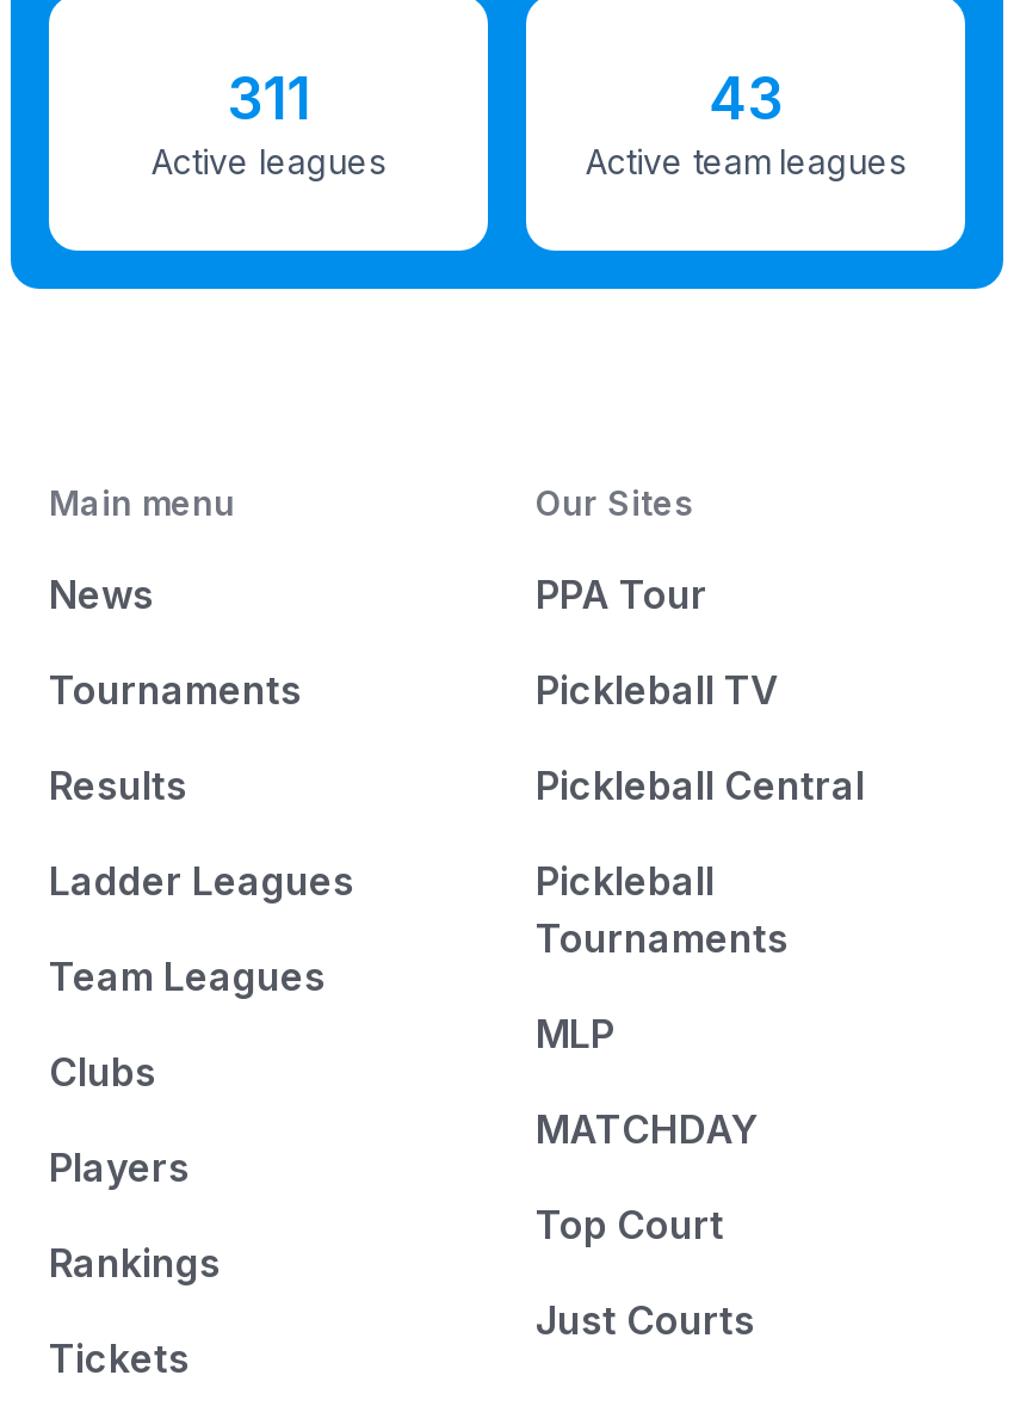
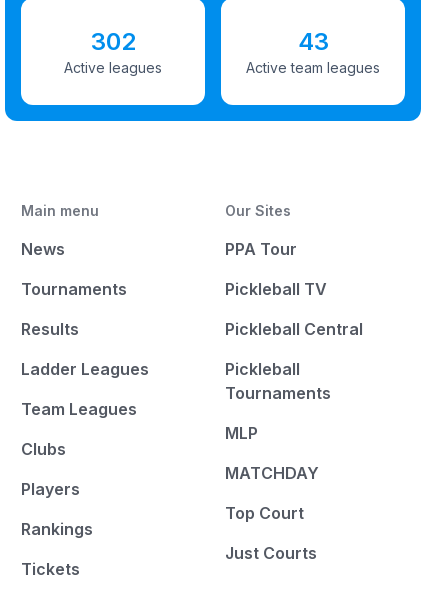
[227,63,310,132] 311 -> [90,26,135,55] 302

